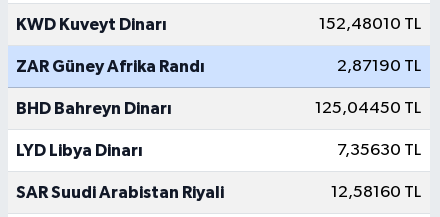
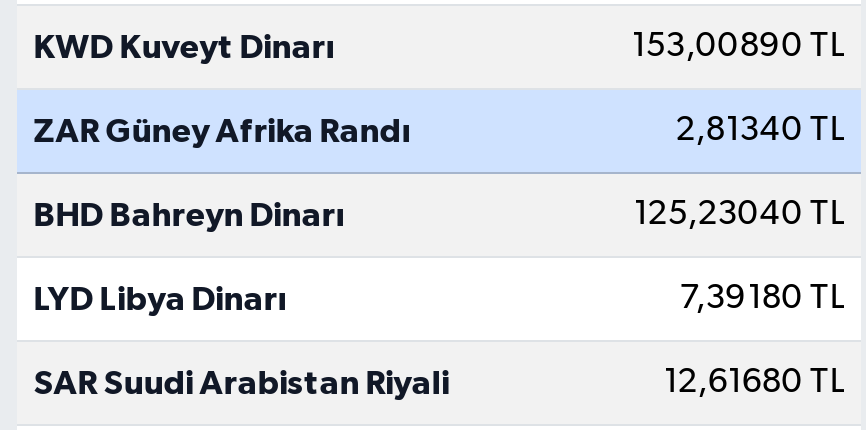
[319,16,421,33] 152,48010 TL -> [631,31,843,65] 153,00890 TL
[337,58,421,75] 2,87190 TL -> [675,115,843,149] 2,81340 TL
[315,100,421,117] 125,04450 TL -> [633,199,843,233] 125,23040 TL
[337,142,421,159] 7,35630 TL -> [679,283,843,317] 7,39180 TL
[331,184,421,201] 12,58160 TL -> [663,367,843,401] 12,61680 TL

